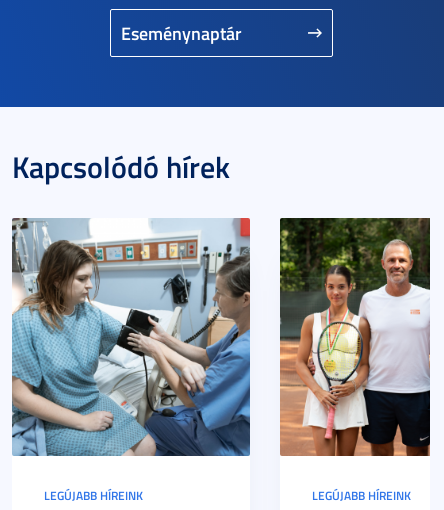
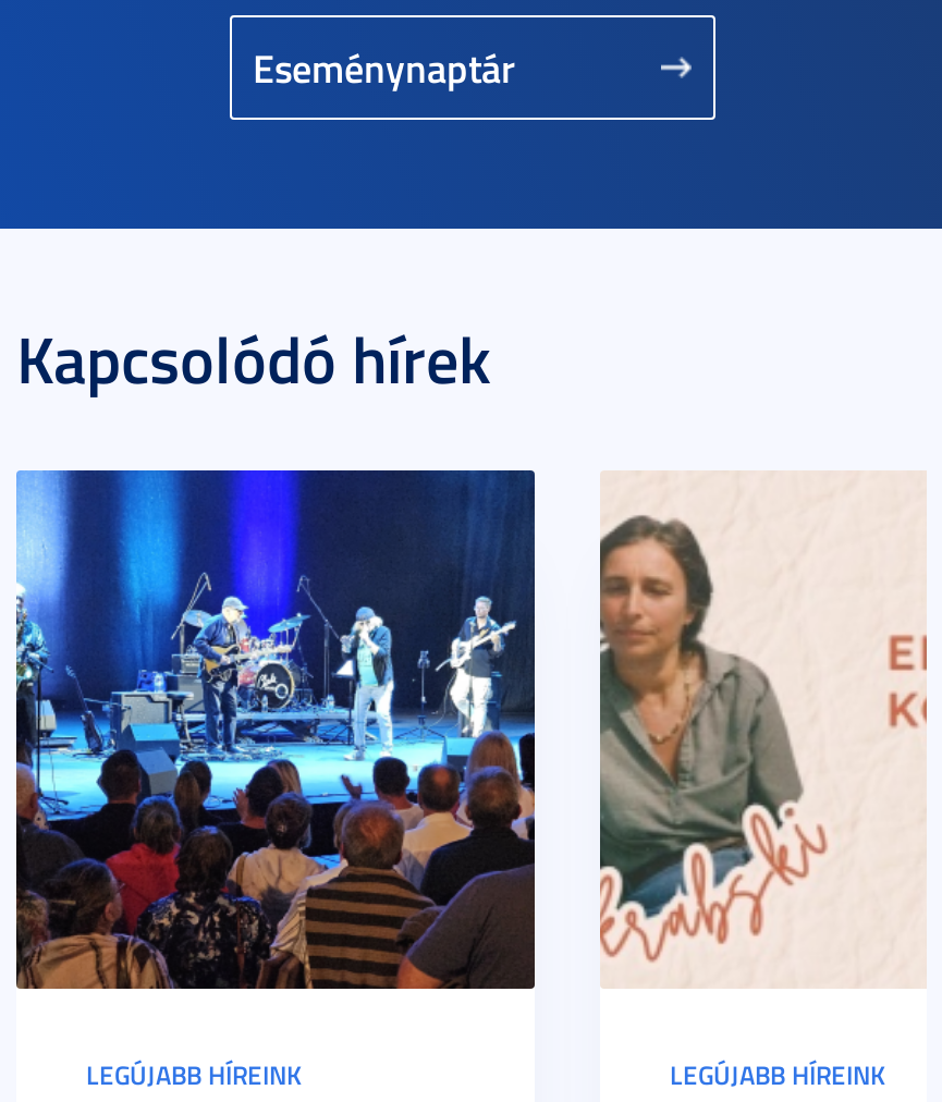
[11,217,251,457] [image] -> [14,468,537,991] [image]
[279,217,431,457] [image] -> [598,470,929,989] [image]

